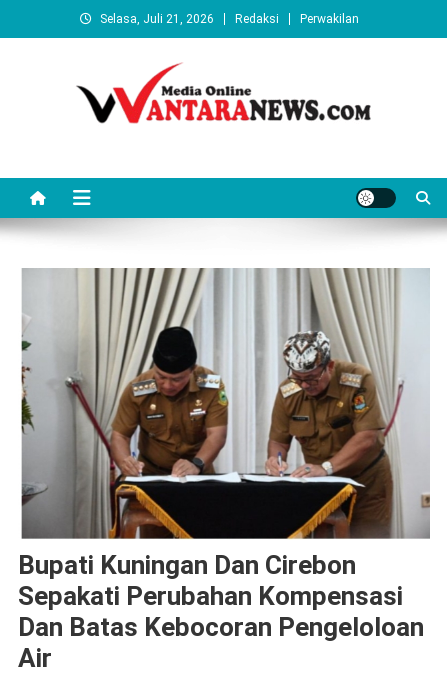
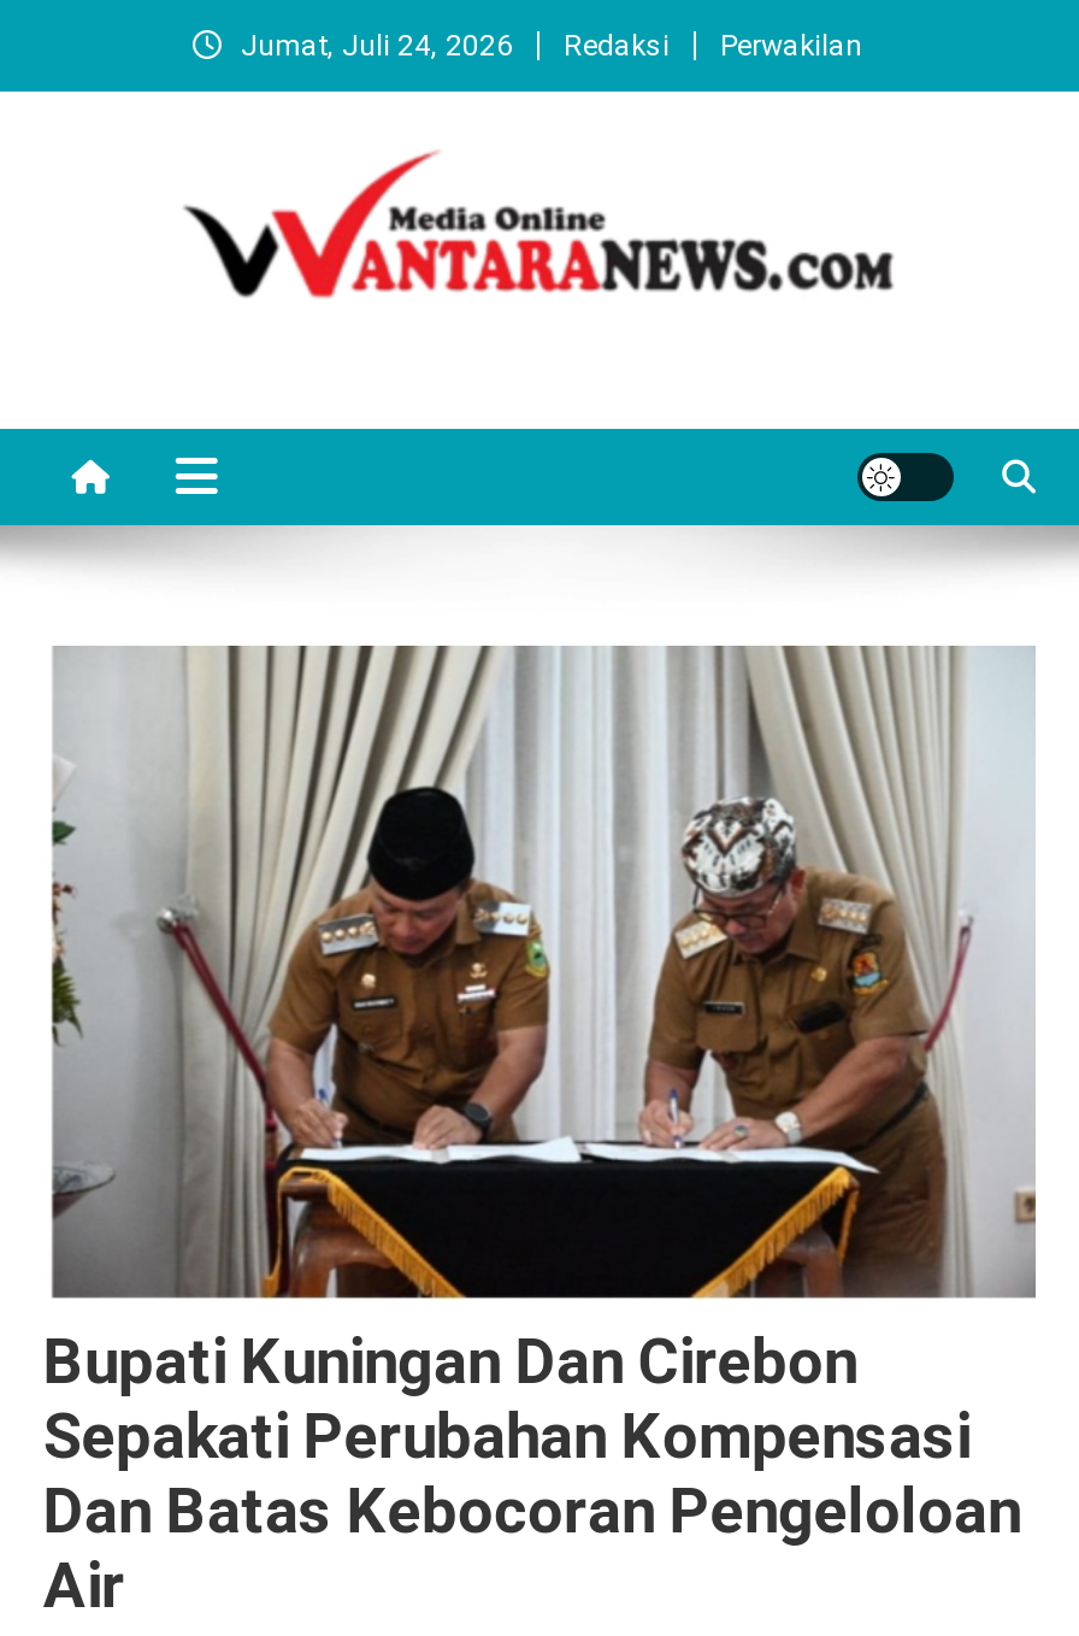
[99,12,358,26] Selasa, Juli 21, 2026 Redaksi Perwakilan -> [241,29,862,63] Jumat, Juli 24, 2026 Redaksi Perwakilan

